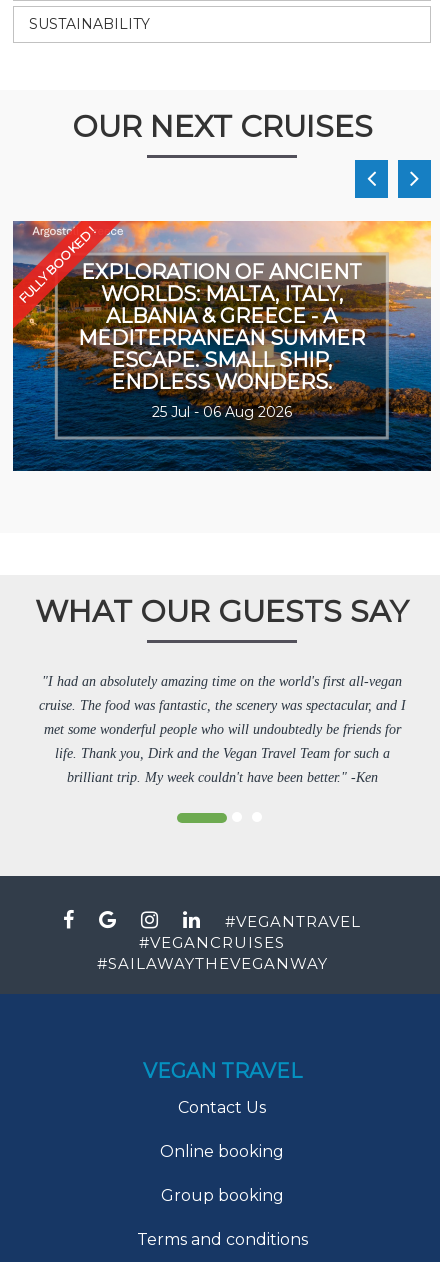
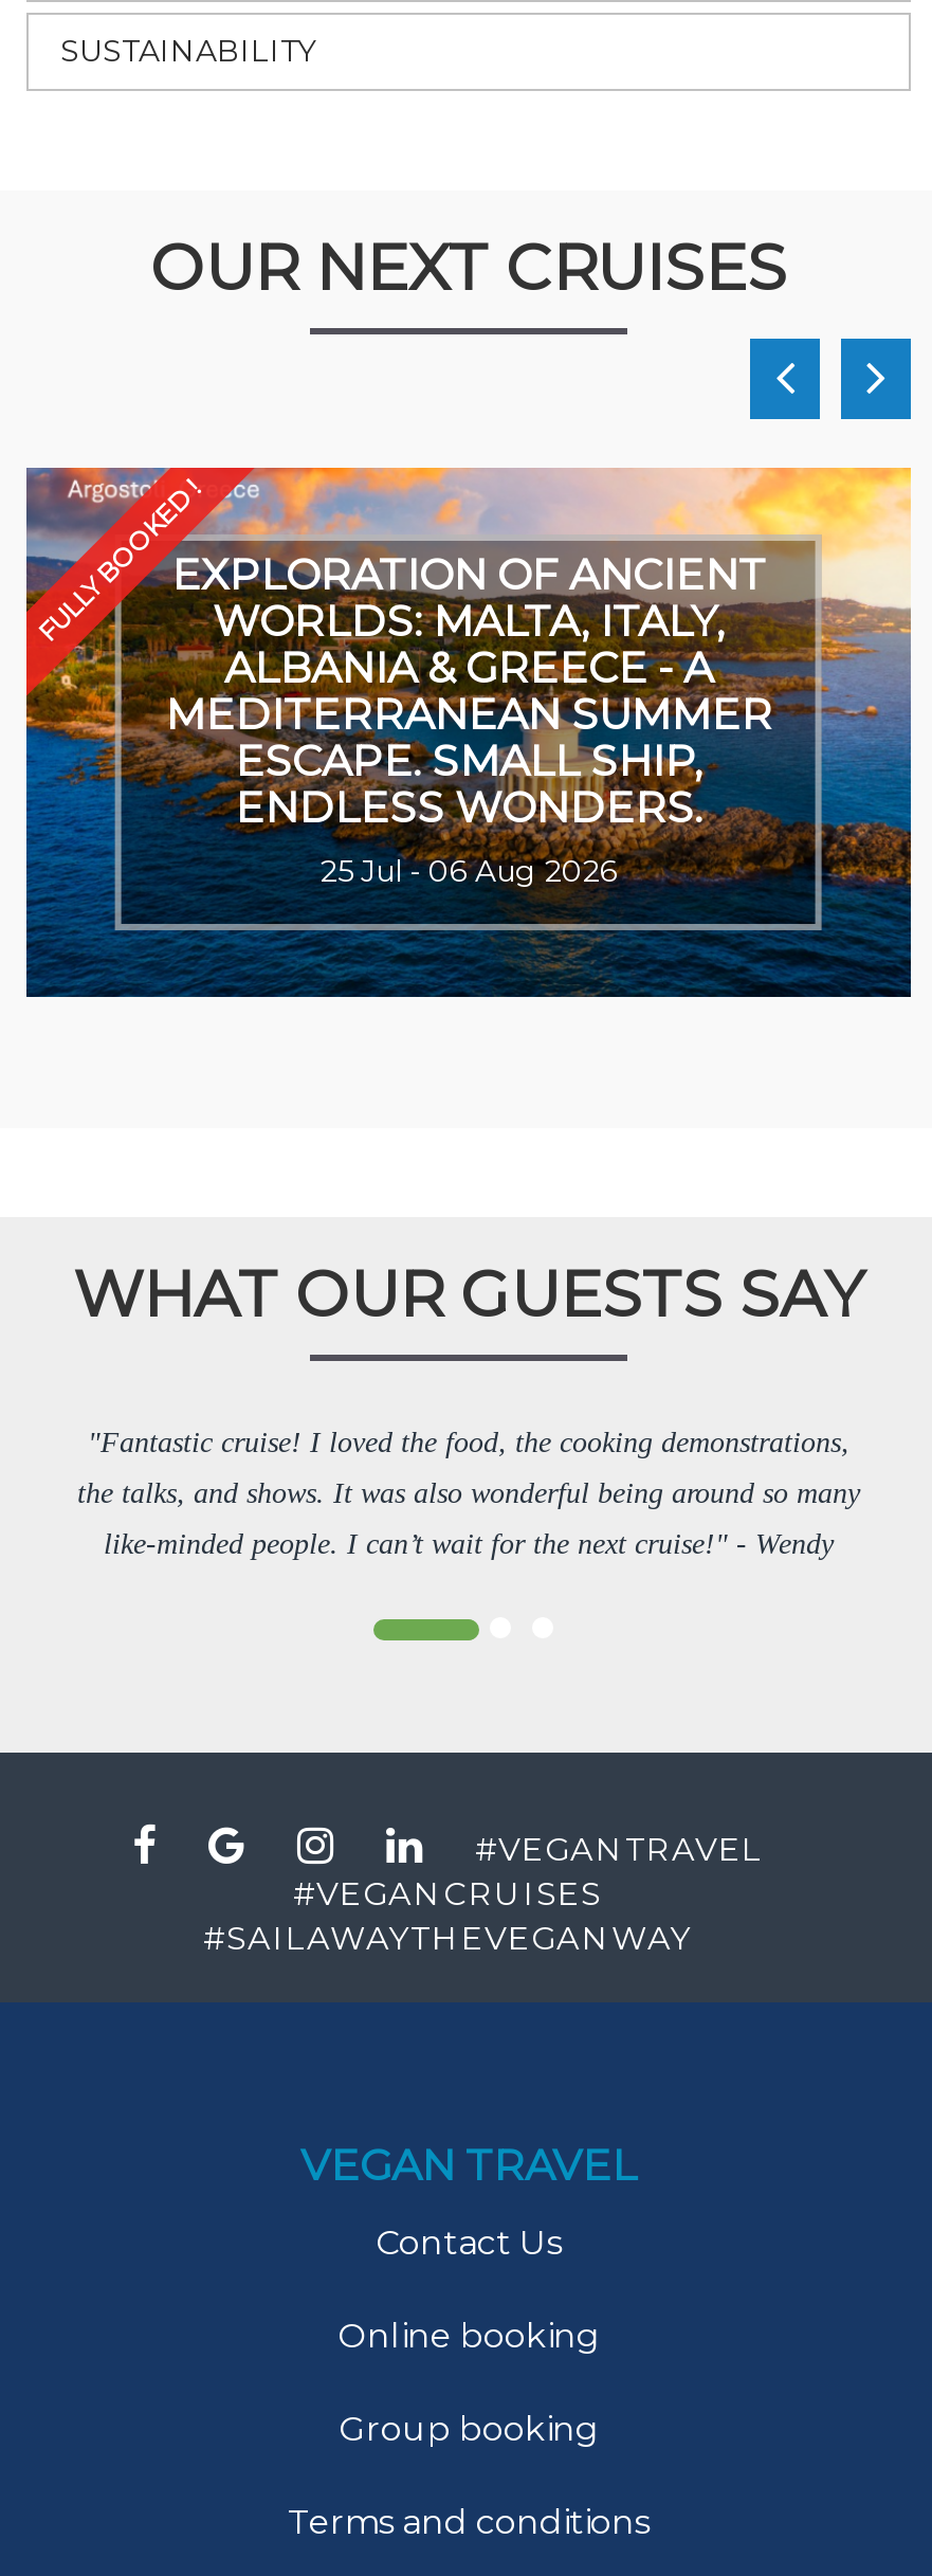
[38,674,405,785] "I had an absolutely amazing time on the world's first all-vegan | cruise. The food was fantastic, the scenery was spectacular, and I | met some wonderful people who will undoubtedly be friends for | life. Thank you, Dirk and the Vegan Travel Team for such a | brilliant trip. My week couldn't have been better." -Ken -> [77,1427,860,1560] "Fantastic cruise! I loved the food, the cooking demonstrations, | the talks, and shows. It was also wonderful being around so many | like-minded people. I can’t wait for the next cruise!" - Wendy

